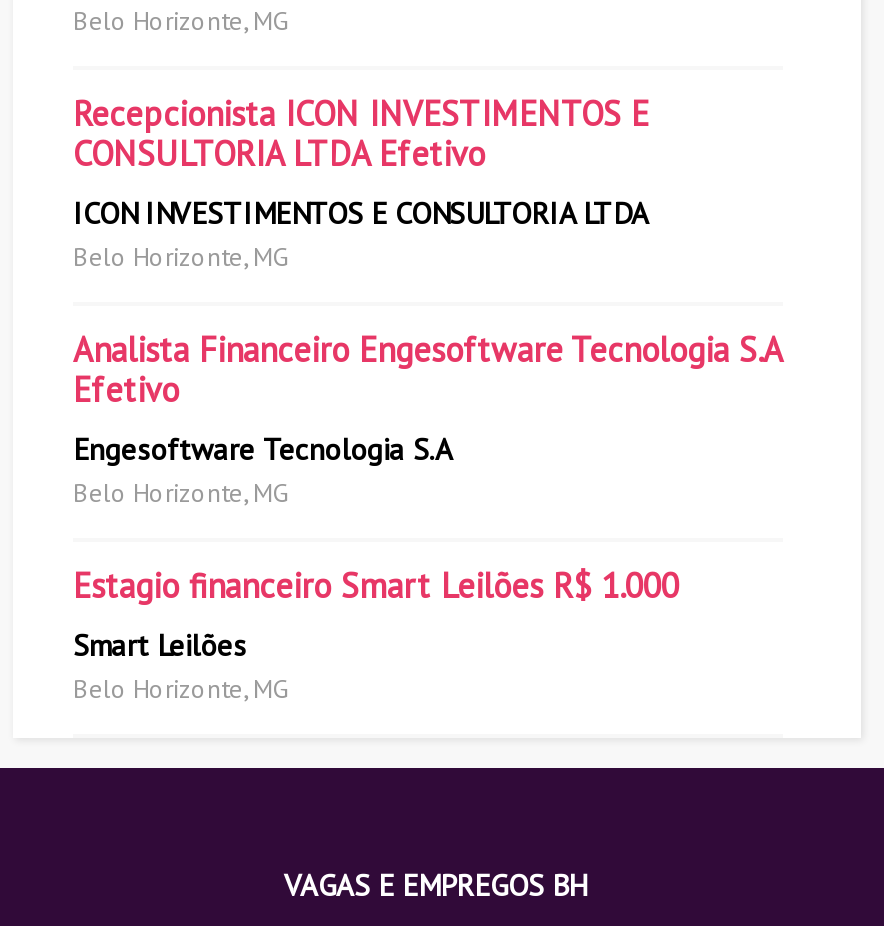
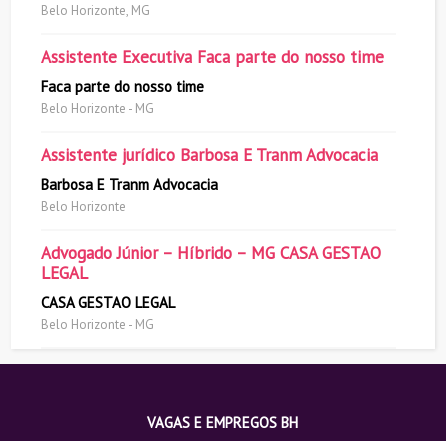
[73,92,649,274] Recepcionista ICON INVESTIMENTOS E | CONSULTORIA LTDA Efetivo | ICON INVESTIMENTOS E CONSULTORIA LTDA | Belo Horizonte, MG -> [41,46,384,117] Assistente Executiva Faca parte do nosso time | Faca parte do nosso time | Belo Horizonte - MG
[73,328,781,510] Analista Financeiro Engesoftware Tecnologia S.A | Efetivo | Engesoftware Tecnologia S.A | Belo Horizonte, MG -> [41,144,378,215] Assistente jurídico Barbosa E Tranm Advocacia | Barbosa E Tranm Advocacia | Belo Horizonte
[73,564,679,706] Estagio financeiro Smart Leilões R$ 1.000 | Smart Leilões | Belo Horizonte, MG -> [41,242,381,333] Advogado Júnior – Híbrido – MG CASA GESTAO | LEGAL | CASA GESTAO LEGAL | Belo Horizonte - MG

